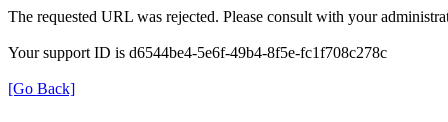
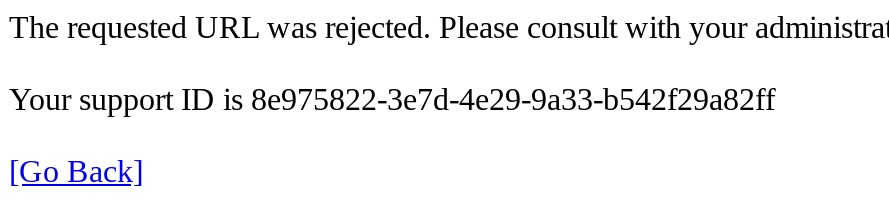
[8,44,387,61] Your support ID is d6544be4-5e6f-49b4-8f5e-fc1f708c278c -> [9,82,775,116] Your support ID is 8e975822-3e7d-4e29-9a33-b542f29a82ff

